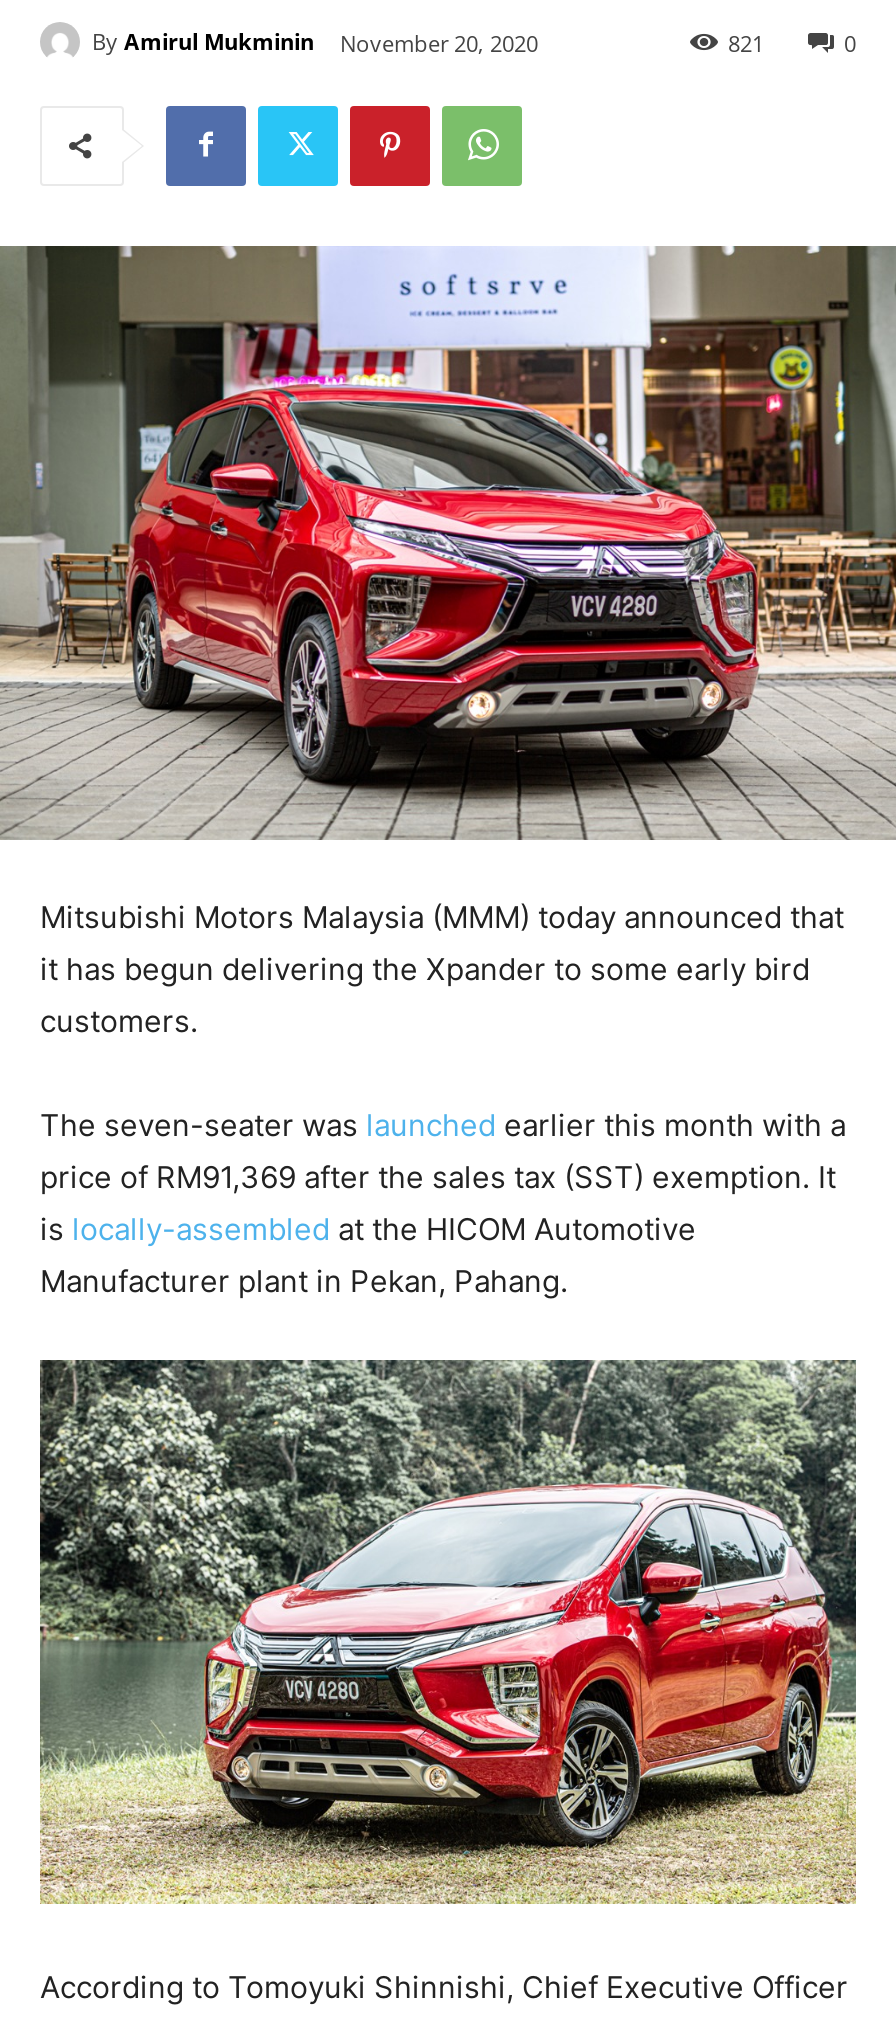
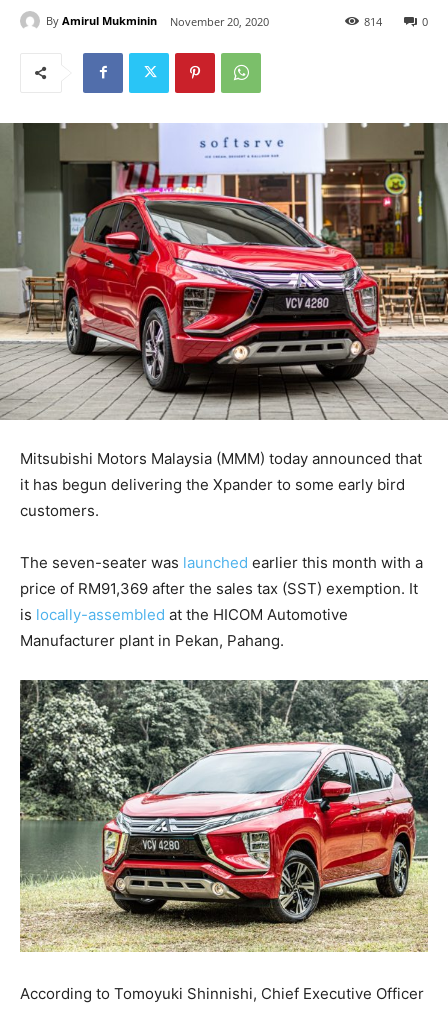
[728,28,764,58] 821 -> [364,14,382,29] 814

